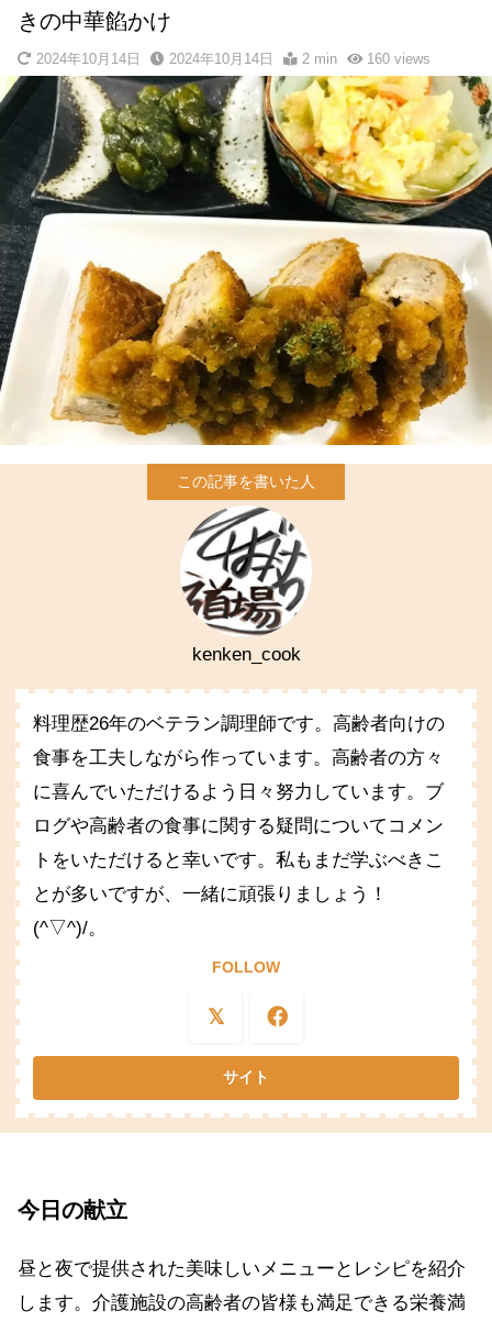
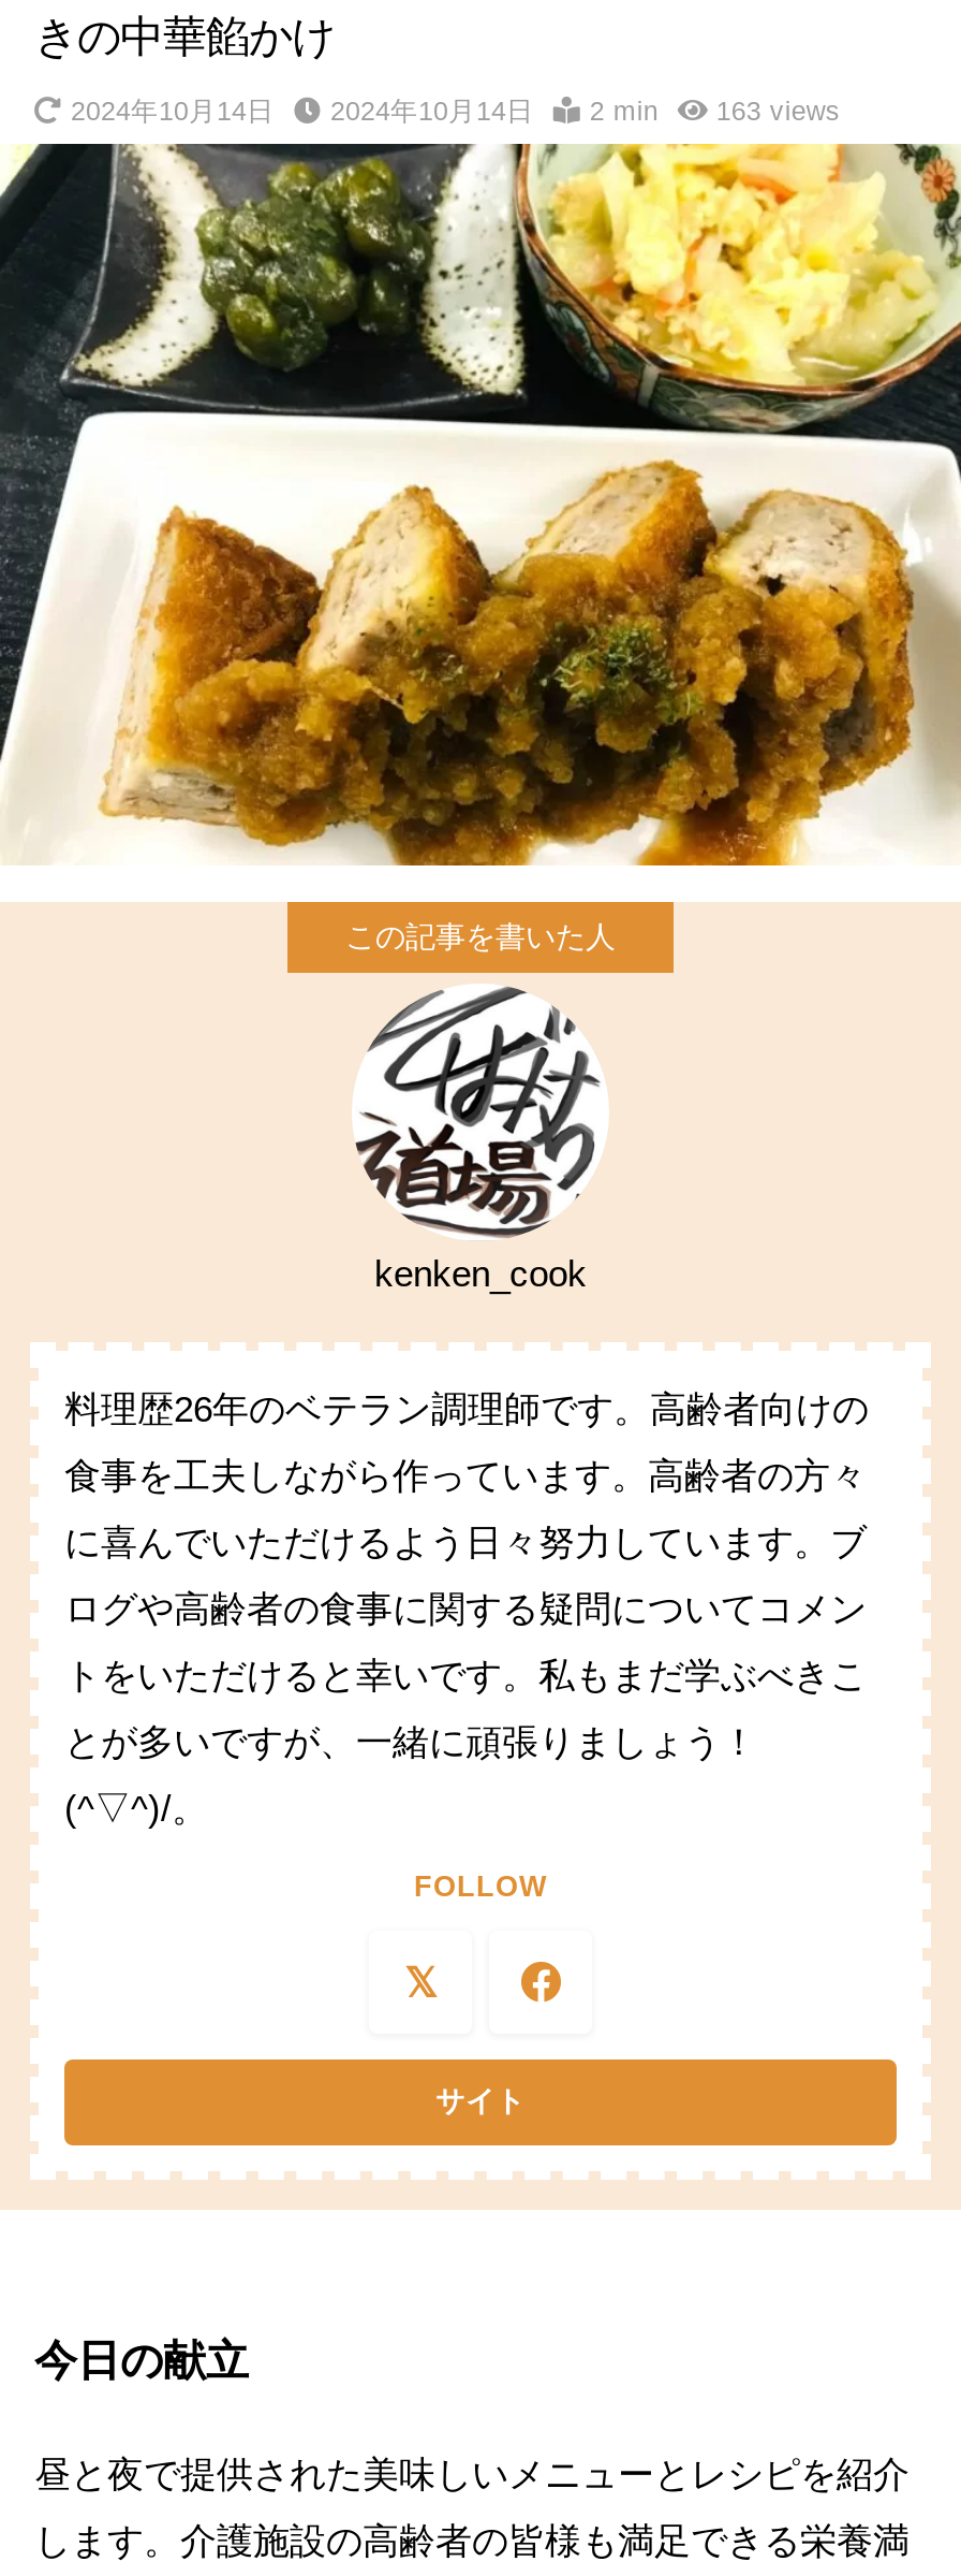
[36,52,430,67] 2024年10月14日 2024年10月14日 2 min 160 views -> [71,97,841,127] 2024年10月14日 2024年10月14日 2 min 163 views

